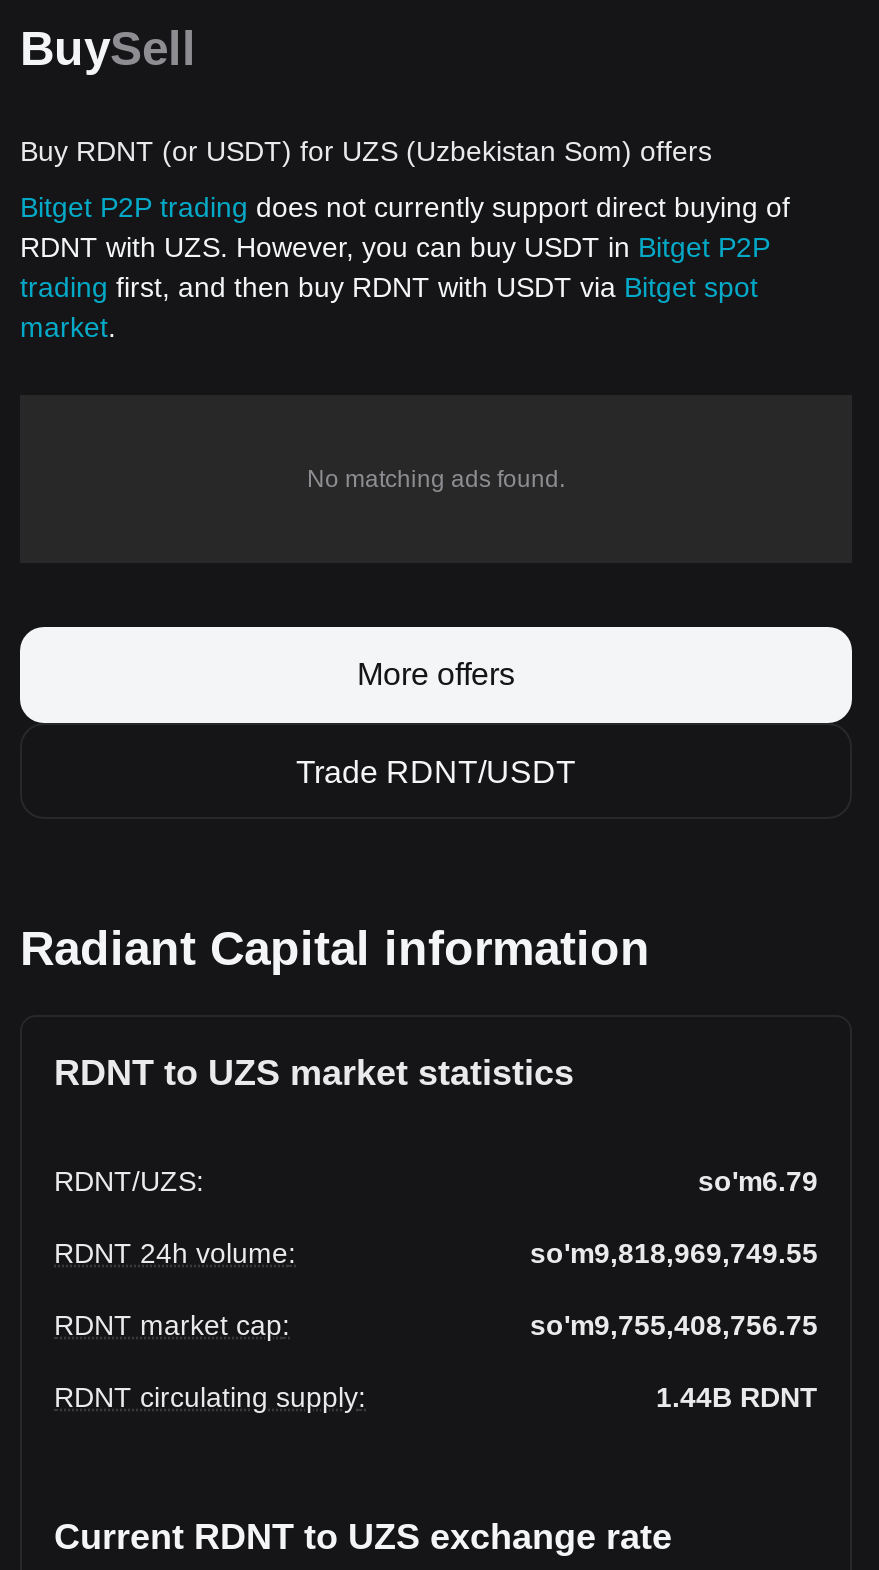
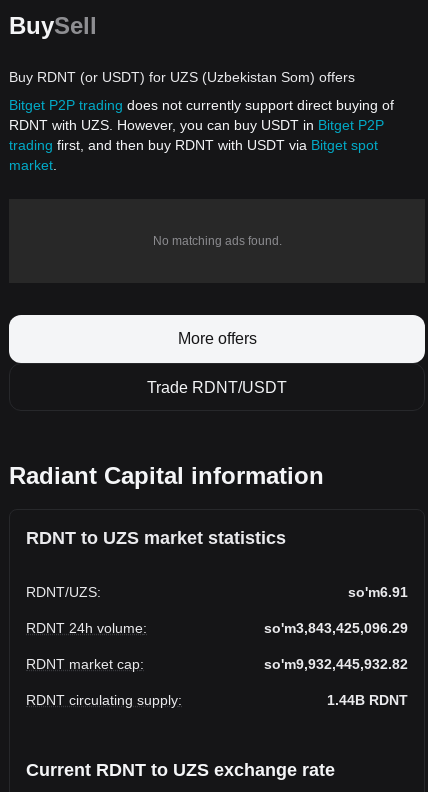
[698,1165,818,1197] so'm6.79 -> [348,584,408,600] so'm6.91
[530,1237,818,1269] so'm9,818,969,749.55 -> [264,620,408,636] so'm3,843,425,096.29
[530,1309,818,1341] so'm9,755,408,756.75 -> [264,656,408,672] so'm9,932,445,932.82

